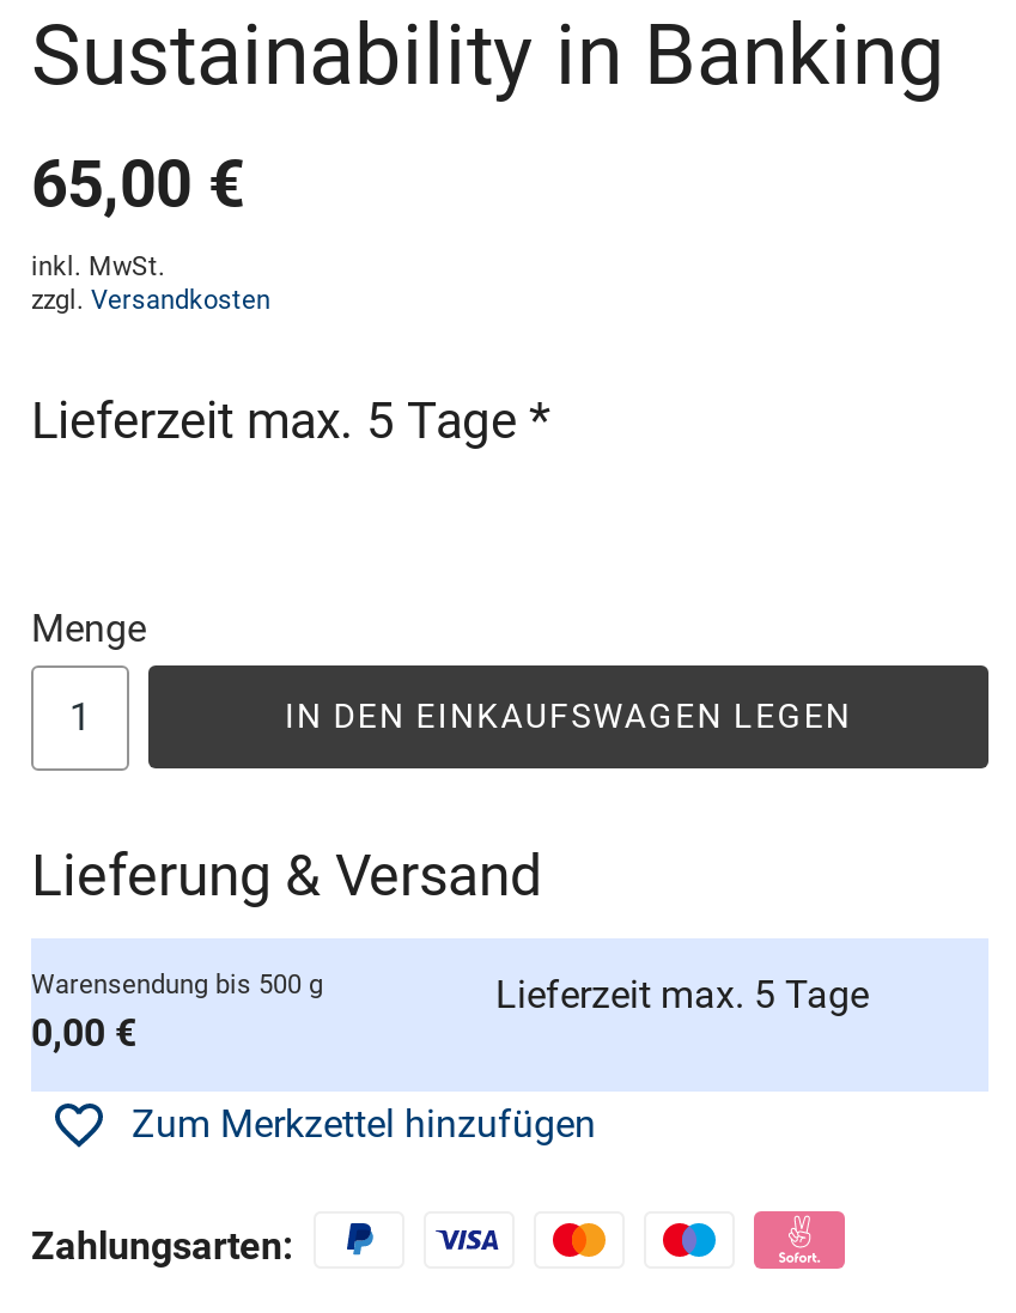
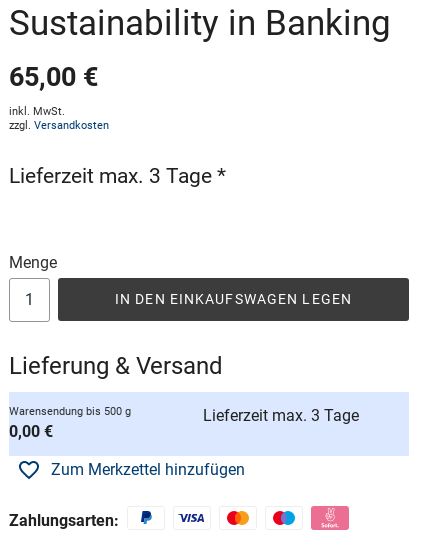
[31,393,550,450] Lieferzeit max. 5 Tage * -> [9,164,226,188] Lieferzeit max. 3 Tage *
[495,972,869,1017] Lieferzeit max. 5 Tage -> [203,406,359,425] Lieferzeit max. 3 Tage

